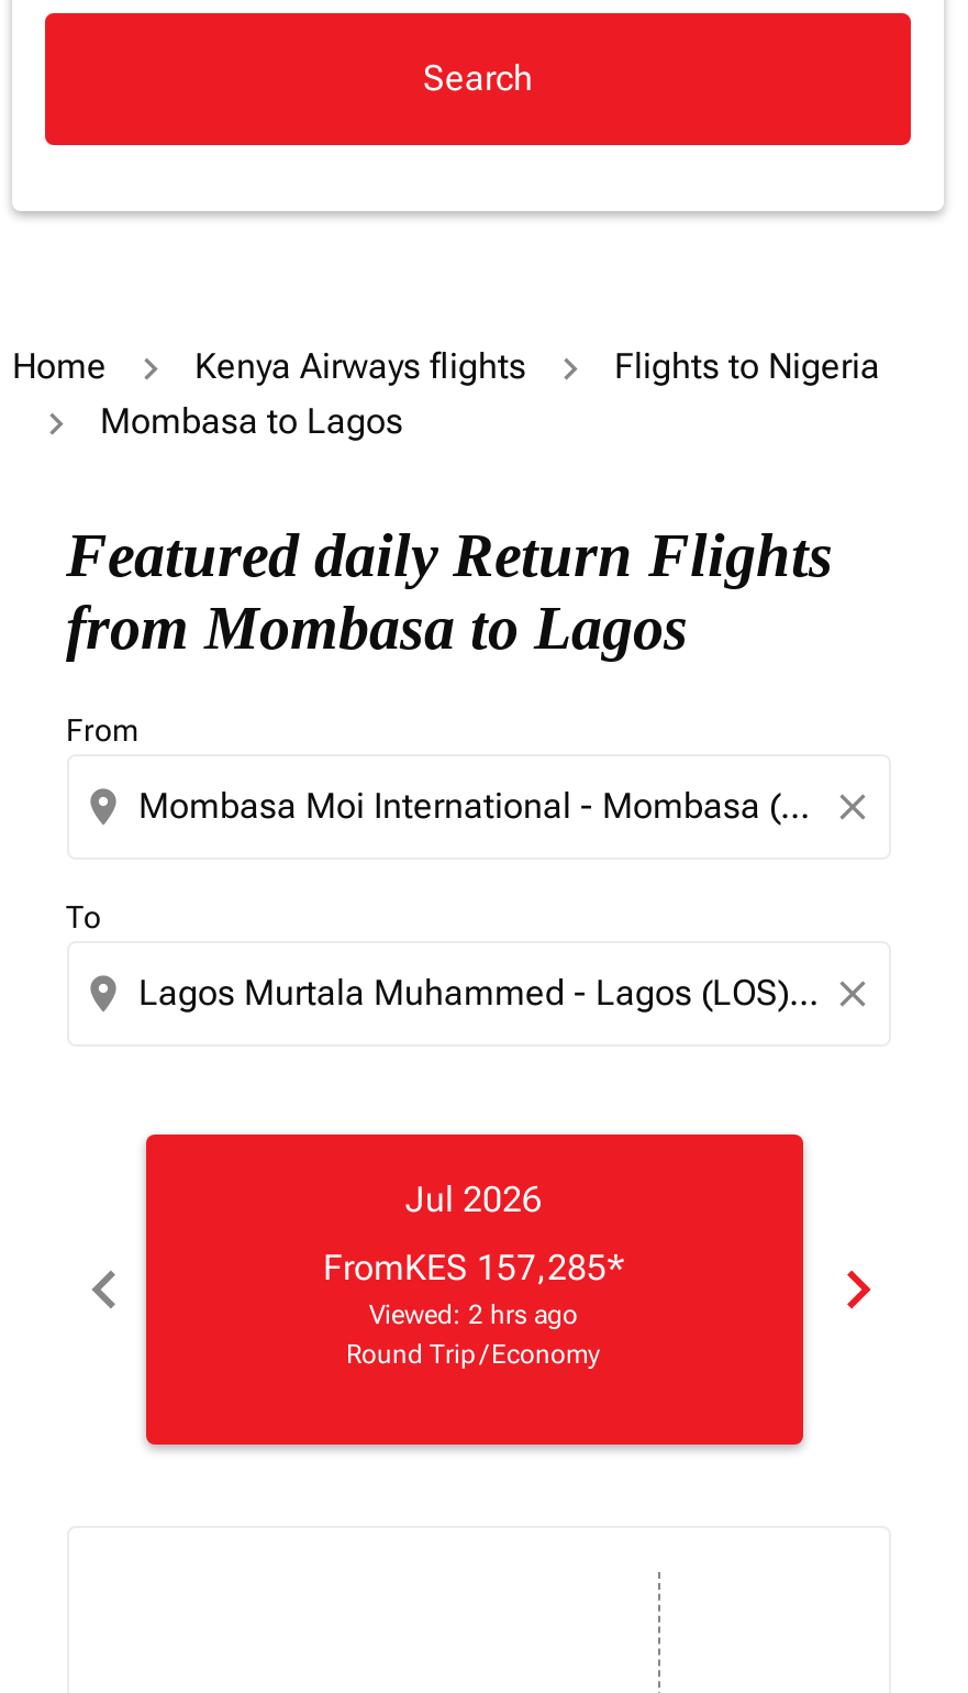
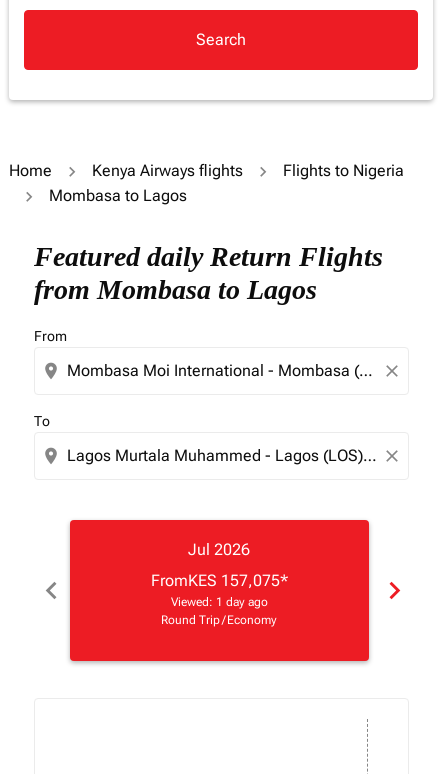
[323,1247,624,1288] FromKES 157,285* -> [150,571,287,590] FromKES 157,075*
[369,1299,578,1330] Viewed: 2 hrs ago -> [170,595,267,609] Viewed: 1 day ago

